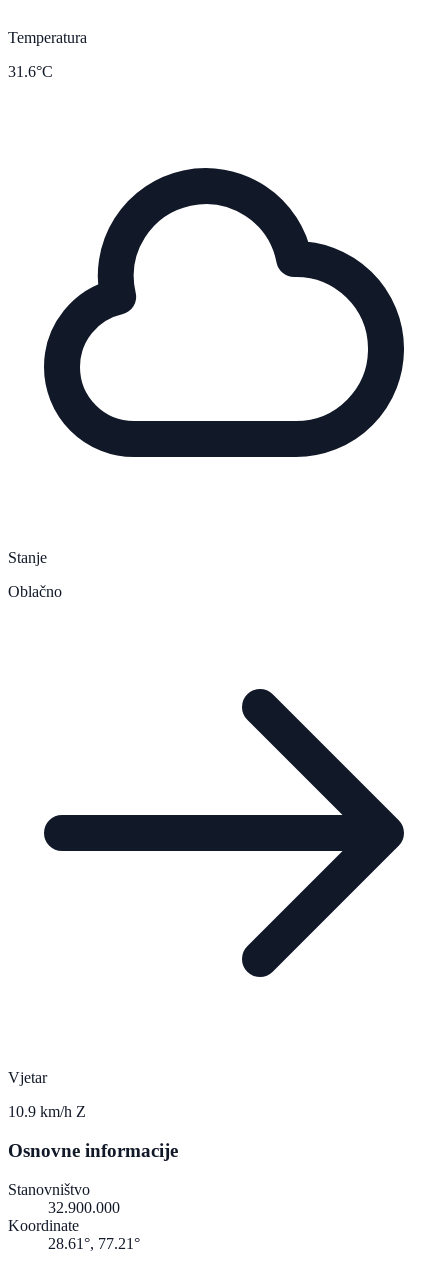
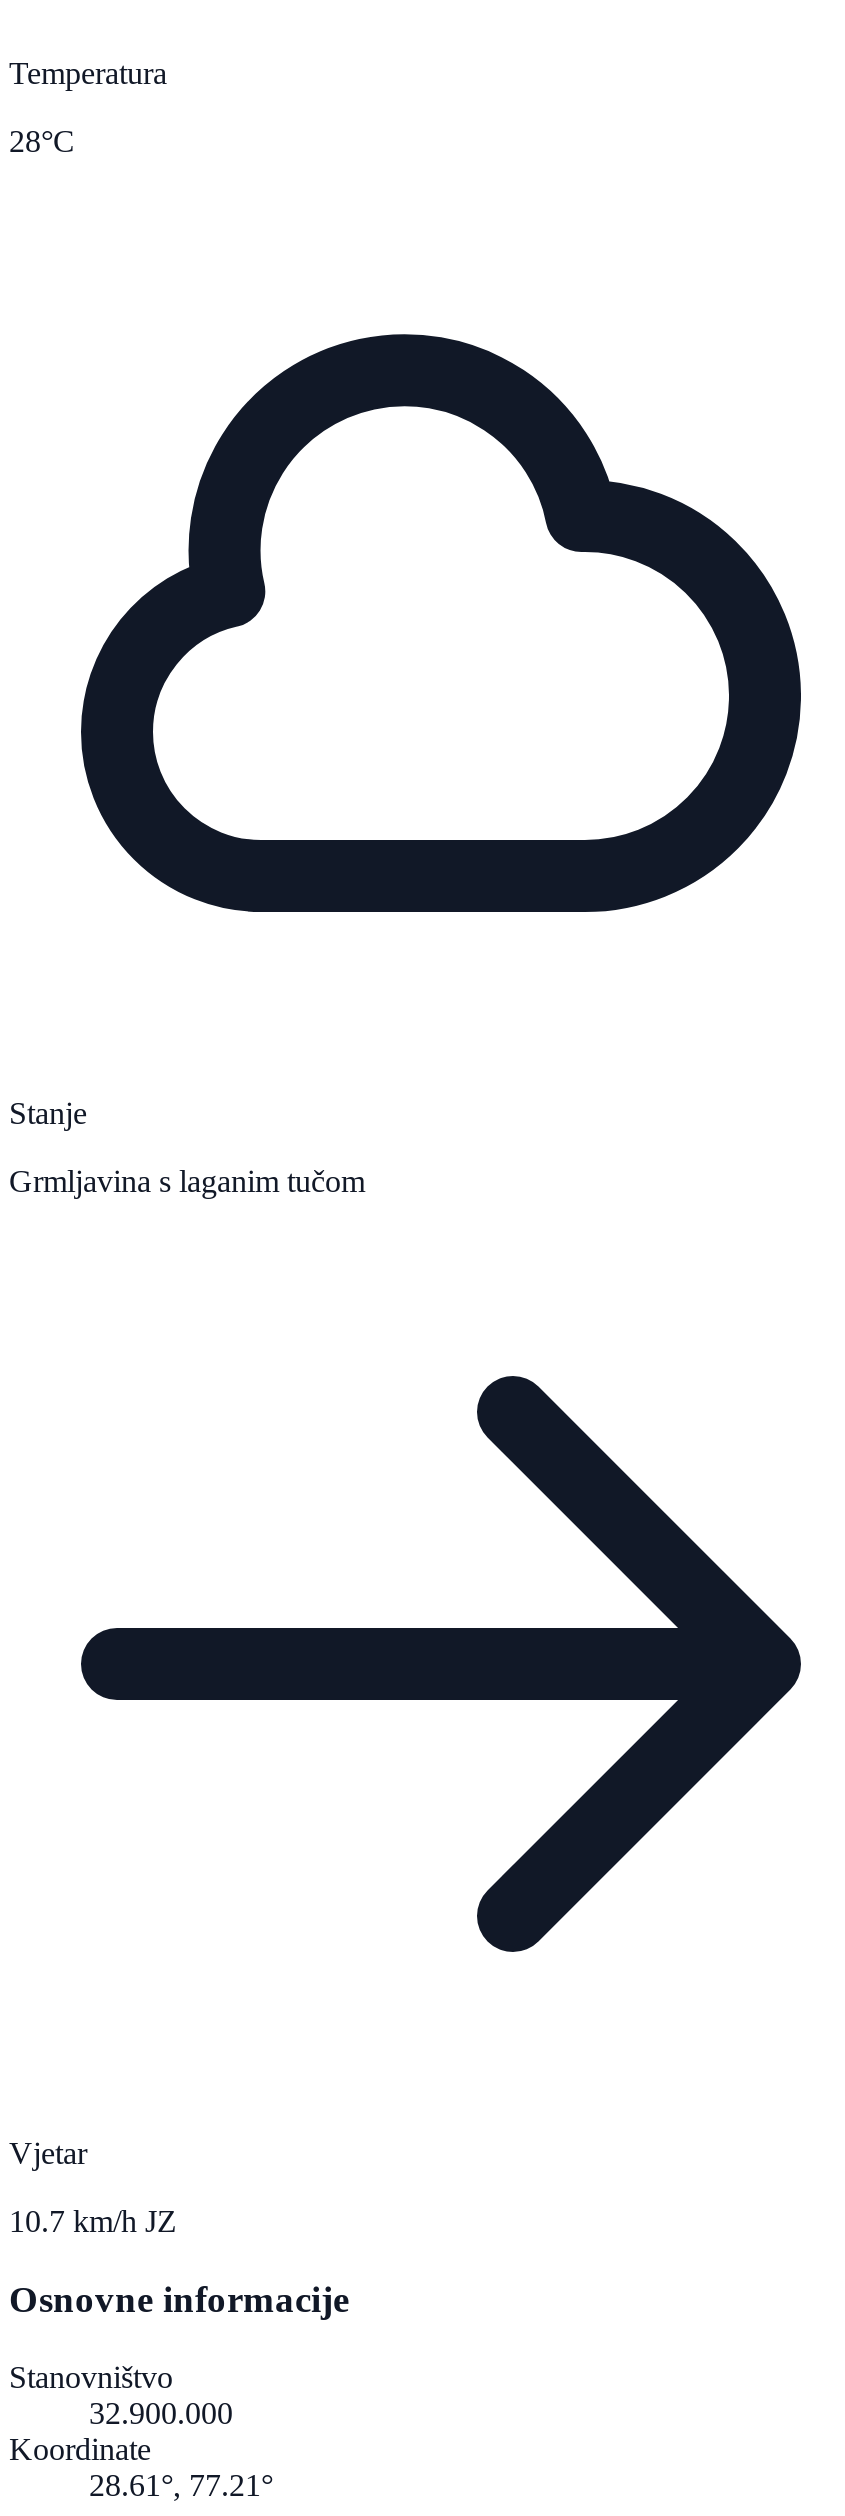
[8,63,53,80] 31.6°C -> [9,125,75,159] 28°C
[8,583,62,600] Oblačno -> [9,1165,365,1199] Grmljavina s laganim tučom
[8,1103,86,1120] 10.9 km/h Z -> [9,2205,177,2239] 10.7 km/h JZ

